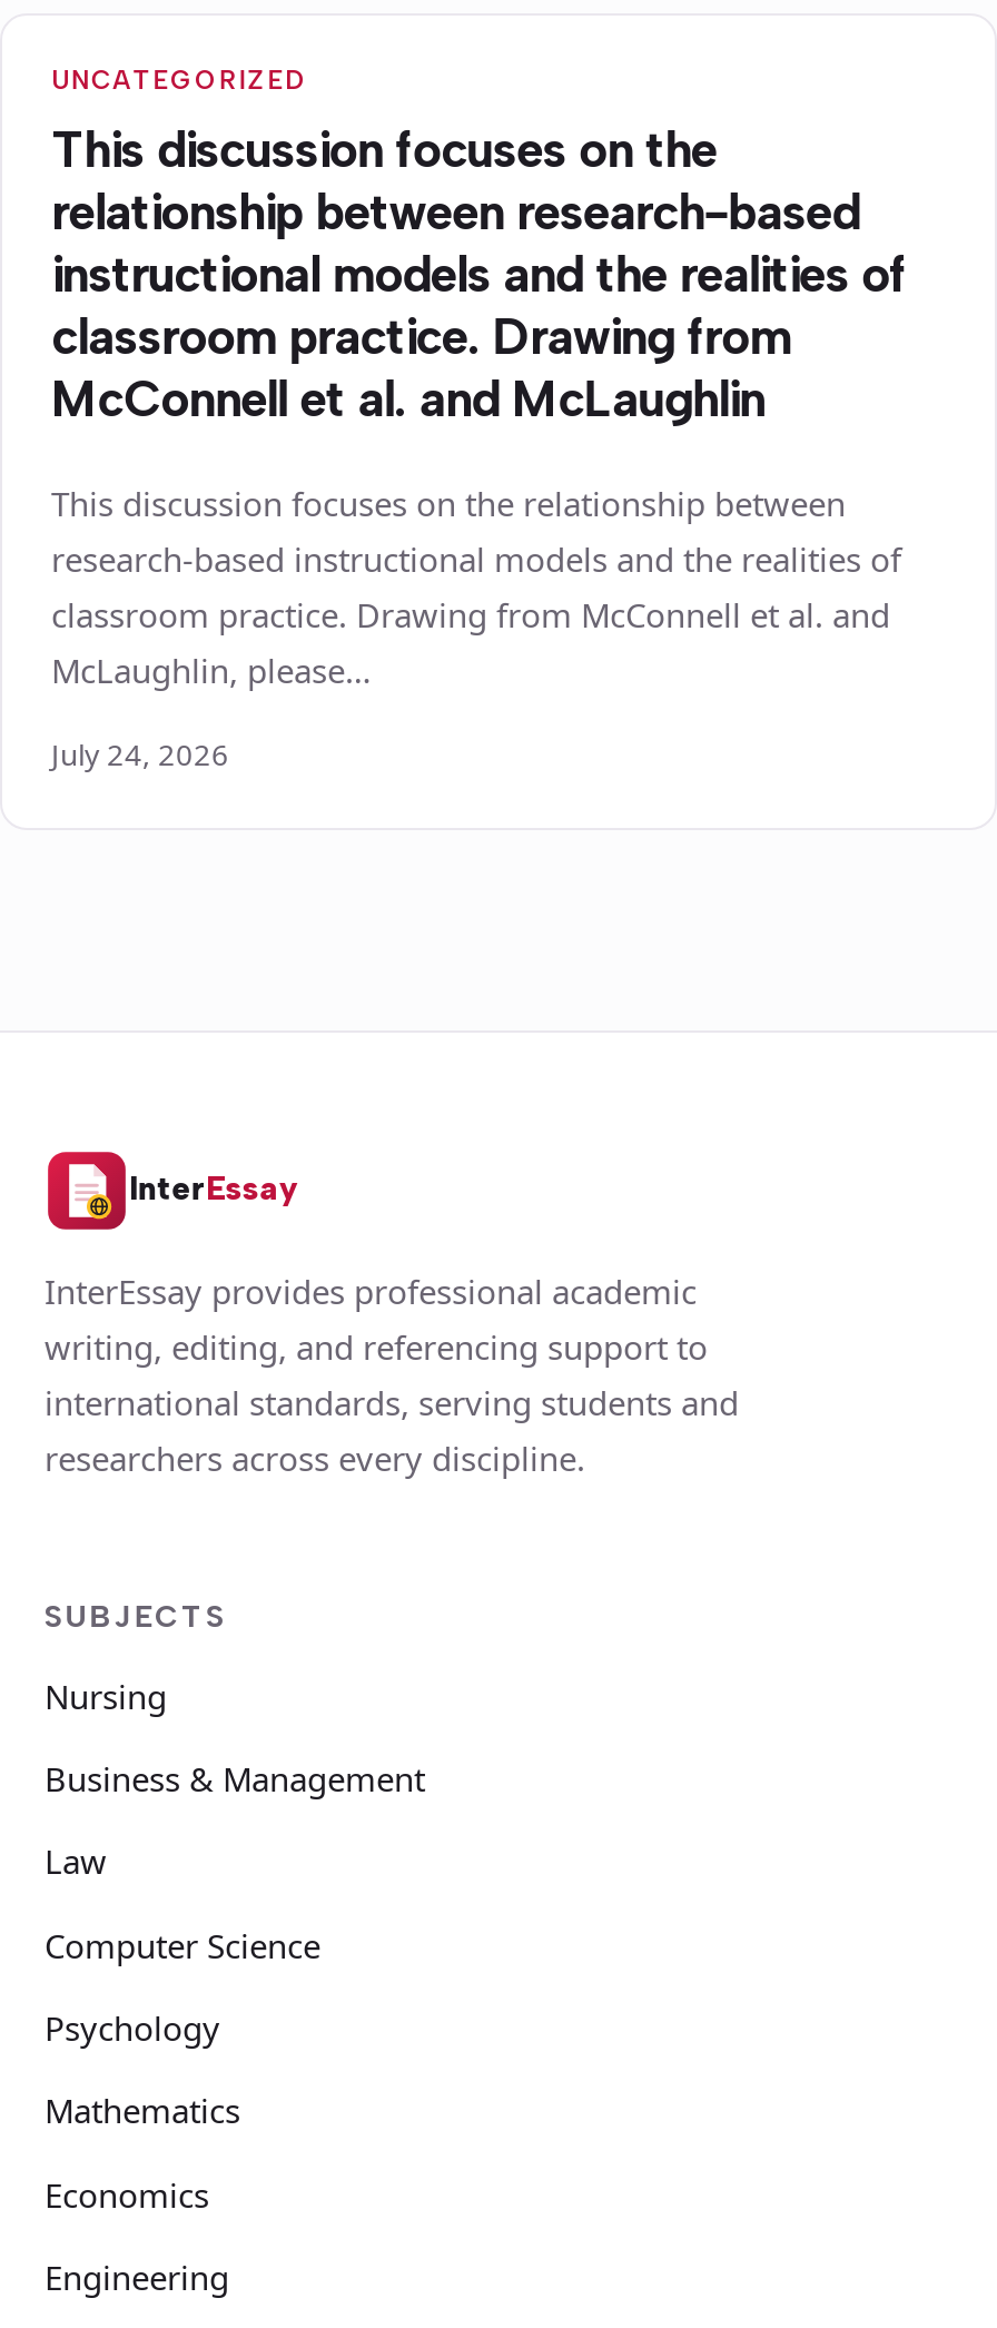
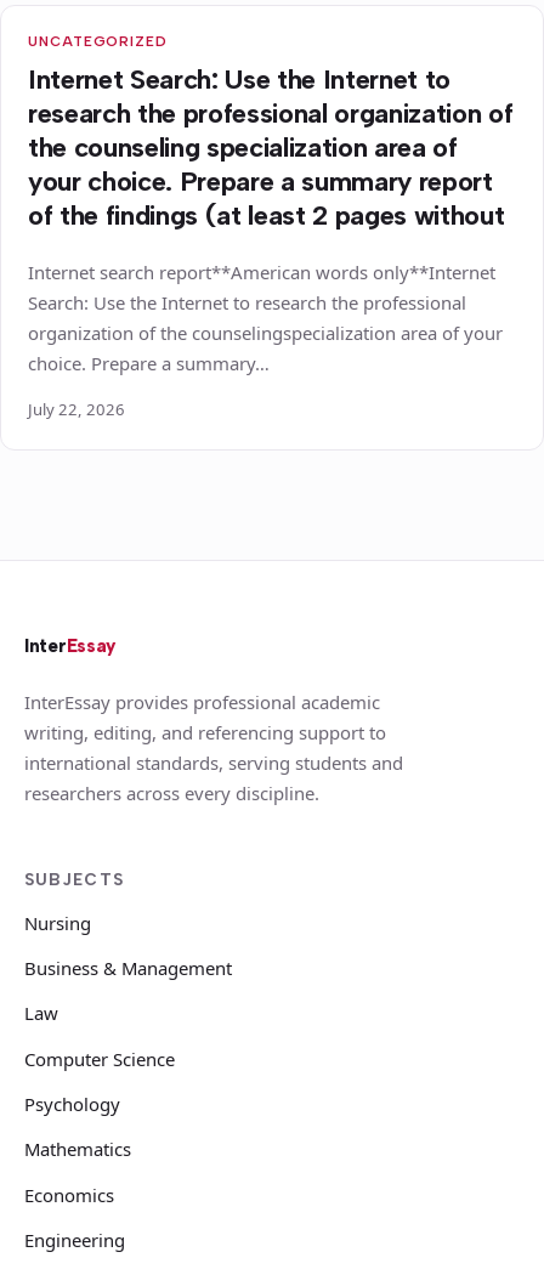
[51,120,906,429] This discussion focuses on the | relationship between research-based | instructional models and the realities of | classroom practice. Drawing from | McConnell et al. and McLaughlin -> [28,63,513,232] Internet Search: Use the Internet to | research the professional organization of | the counseling specialization area of | your choice. Prepare a summary report | of the findings (at least 2 pages without
[51,480,901,692] This discussion focuses on the relationship between | research-based instructional models and the realities of | classroom practice. Drawing from McConnell et al. and | McLaughlin, please… -> [28,260,503,375] Internet search report**American words only**Internet | Search: Use the Internet to research the professional | organization of the counselingspecialization area of your | choice. Prepare a summary…
[51,734,229,774] July 24, 2026 -> [28,398,125,420] July 22, 2026

